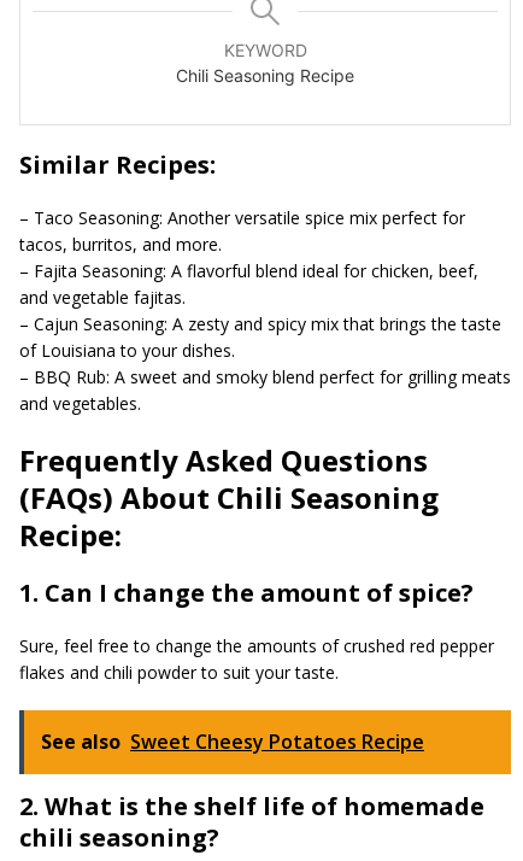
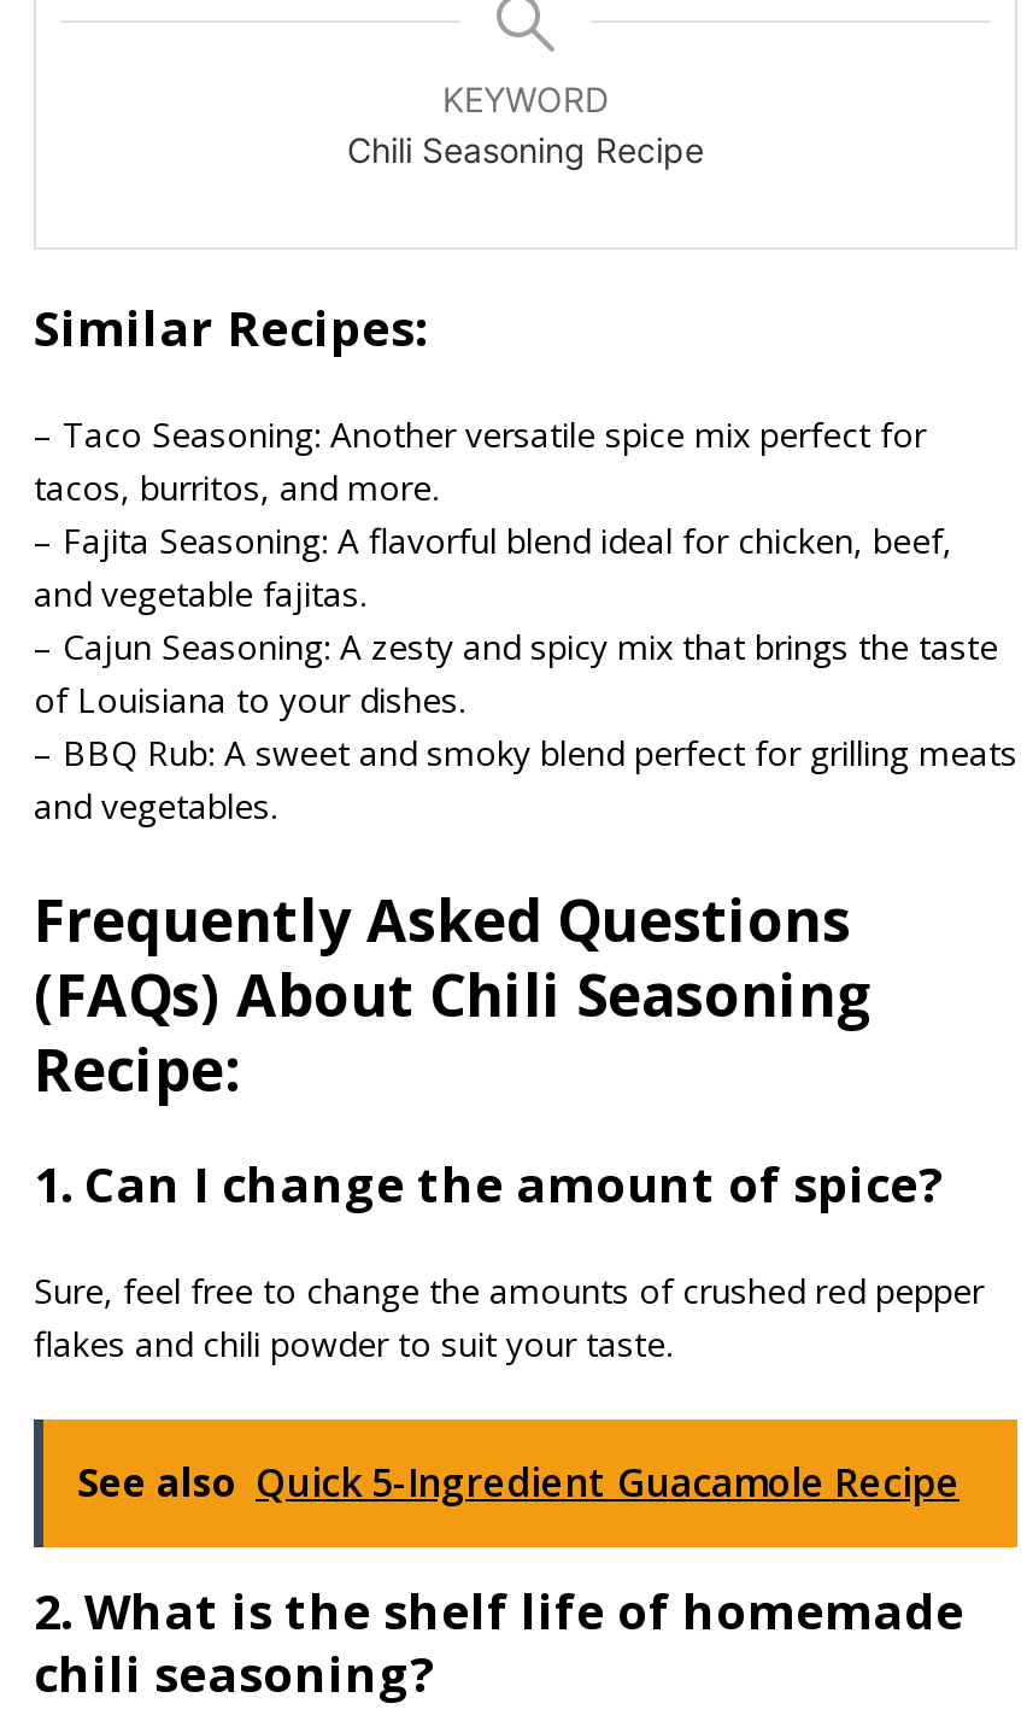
[41,728,424,755] See also Sweet Cheesy Potatoes Recipe -> [77,1456,959,1509] See also Quick 5-Ingredient Guacamole Recipe

